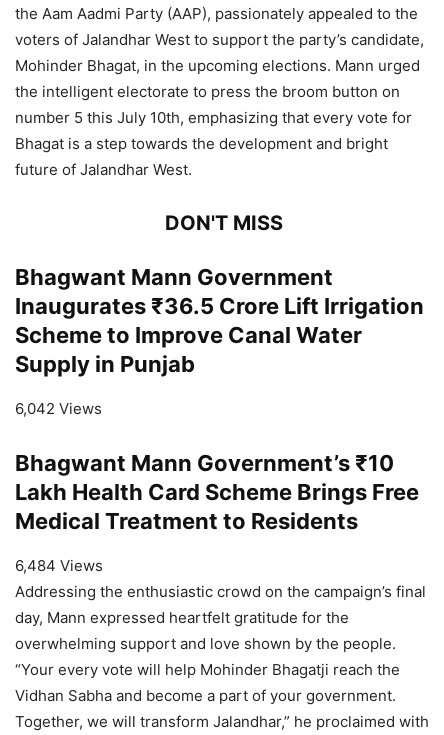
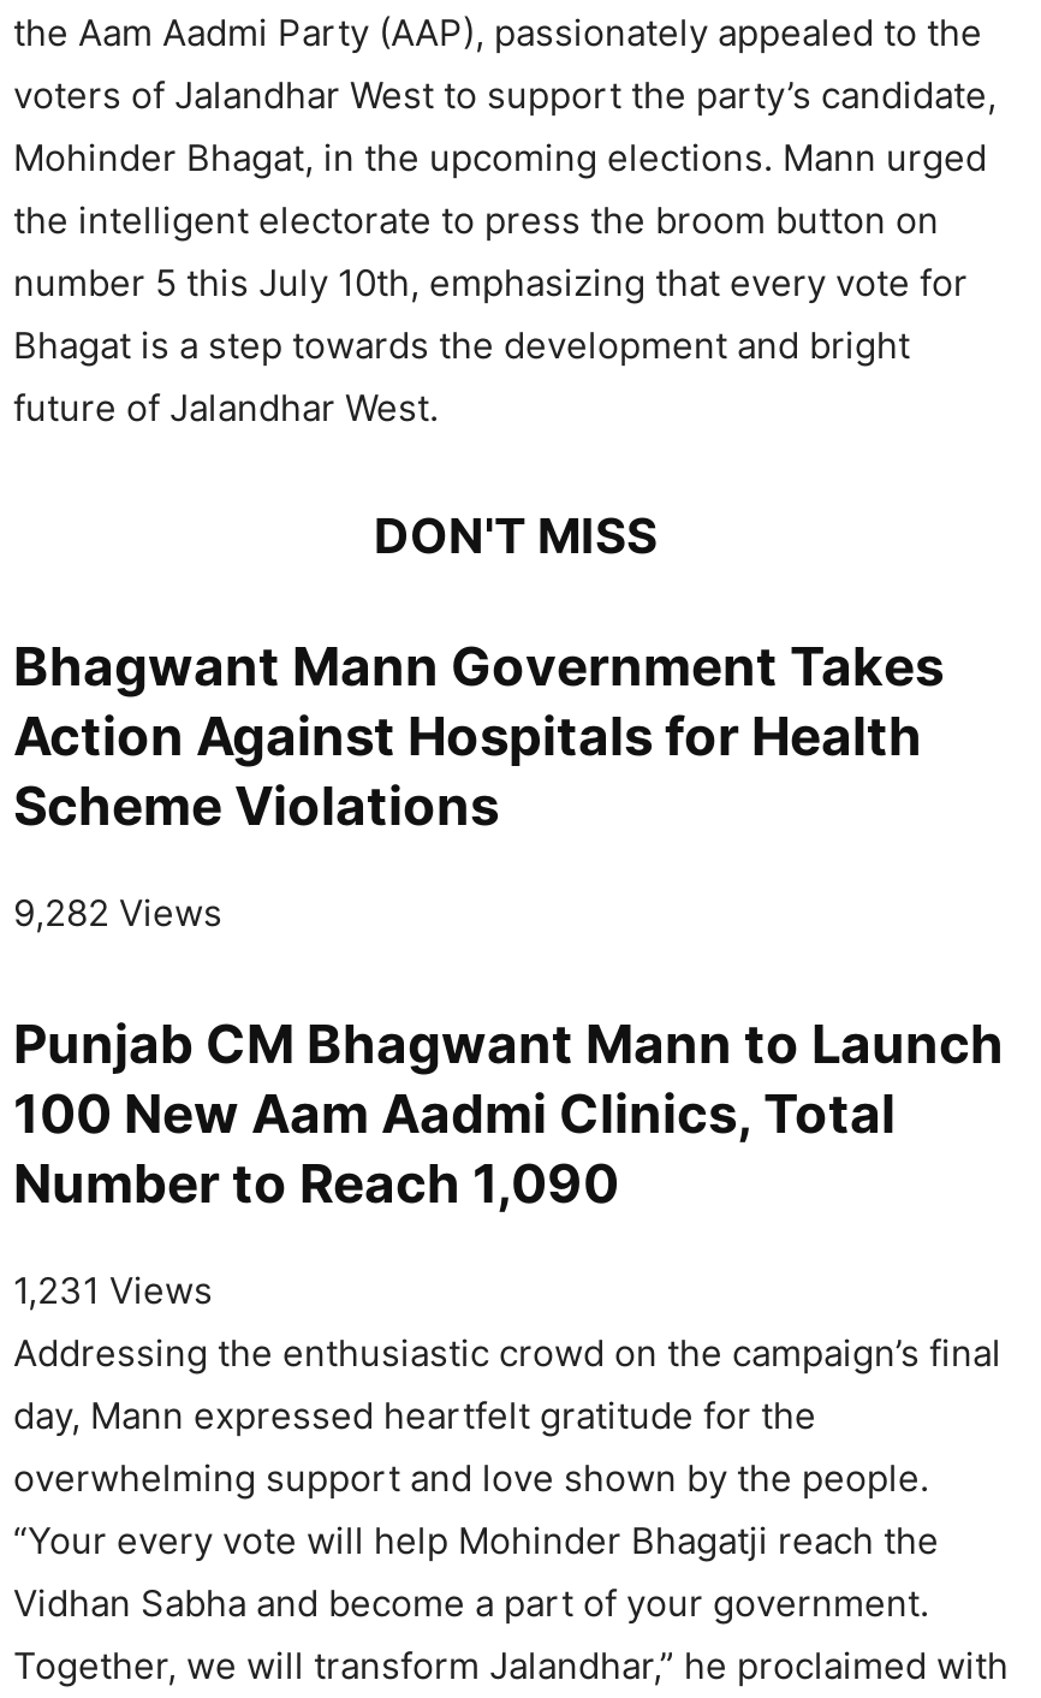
[15,264,424,377] Bhagwant Mann Government | Inaugurates ₹36.5 Crore Lift Irrigation | Scheme to Improve Canal Water | Supply in Punjab -> [13,634,944,836] Bhagwant Mann Government Takes | Action Against Hospitals for Health | Scheme Violations
[15,399,102,418] 6,042 Views -> [13,889,222,935] 9,282 Views
[15,450,419,534] Bhagwant Mann Government’s ₹10 | Lakh Health Card Scheme Brings Free | Medical Treatment to Residents -> [13,1012,1004,1214] Punjab CM Bhagwant Mann to Launch | 100 New Aam Aadmi Clinics, Total | Number to Reach 1,090
[15,556,103,575] 6,484 Views -> [13,1267,213,1312] 1,231 Views

